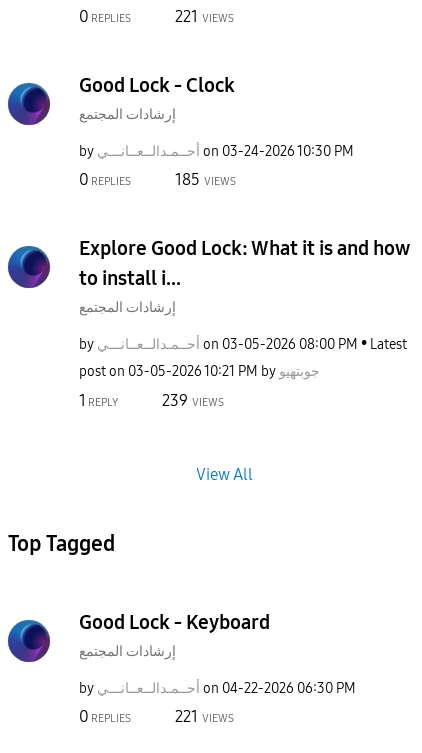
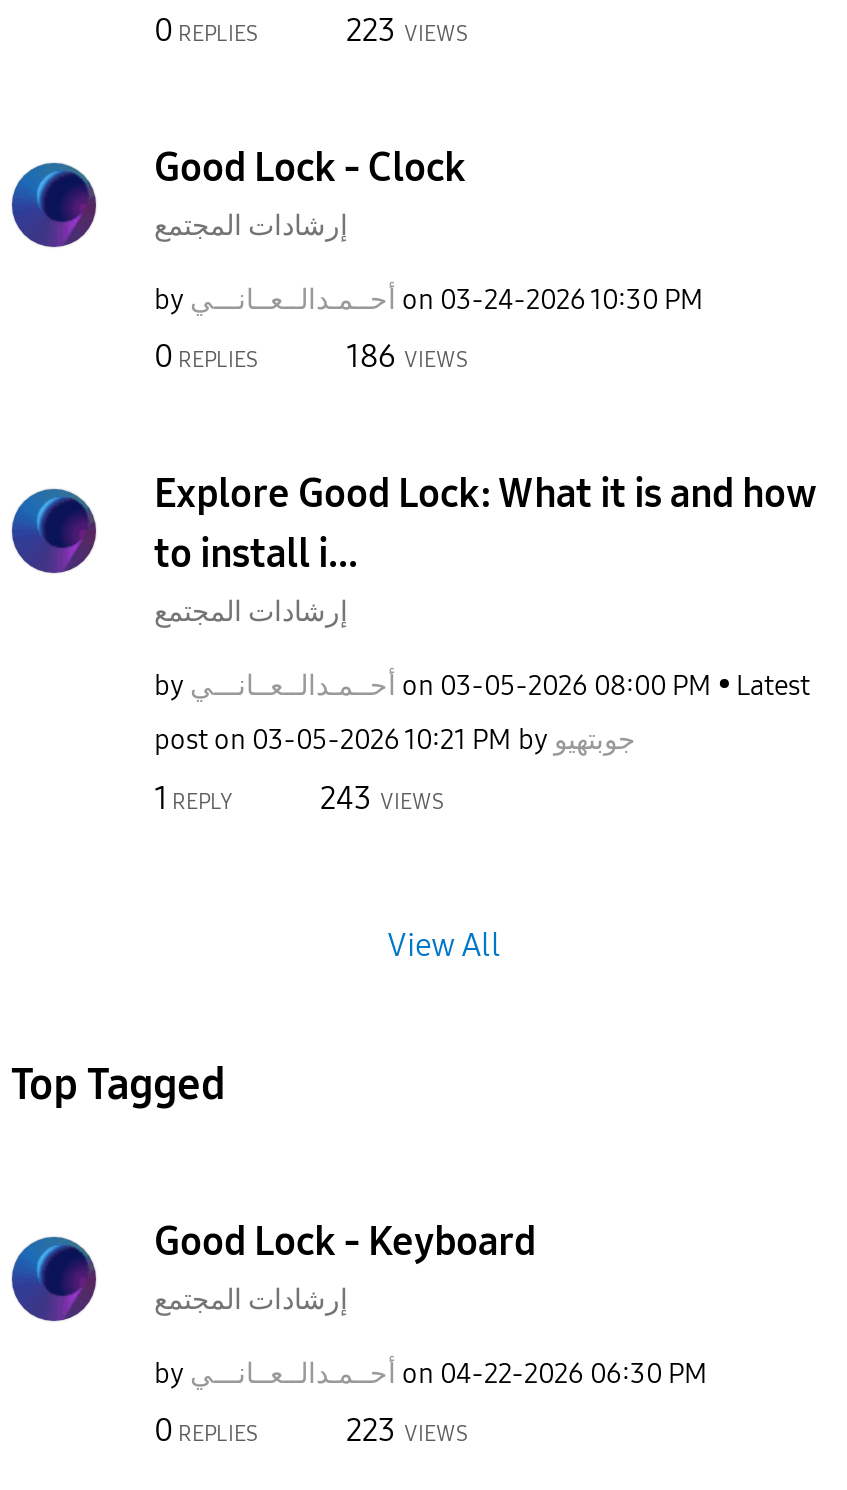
[175,7,234,26] 221 VIEWS -> [346,11,468,49] 223 VIEWS
[175,170,236,189] 185 VIEWS -> [346,338,468,376] 186 VIEWS
[162,391,224,410] 239 VIEWS -> [320,779,444,817] 243 VIEWS
[175,707,234,726] 221 VIEWS -> [346,1412,468,1450] 223 VIEWS

